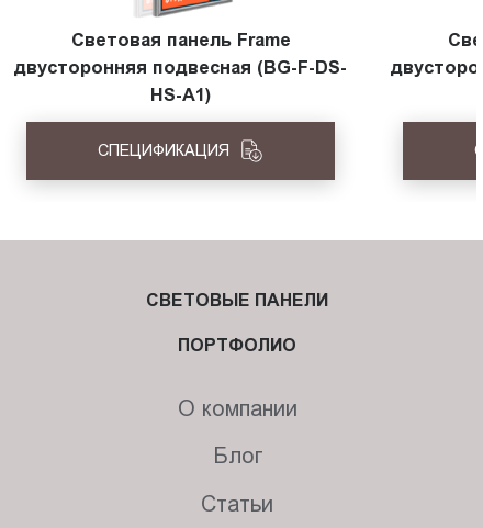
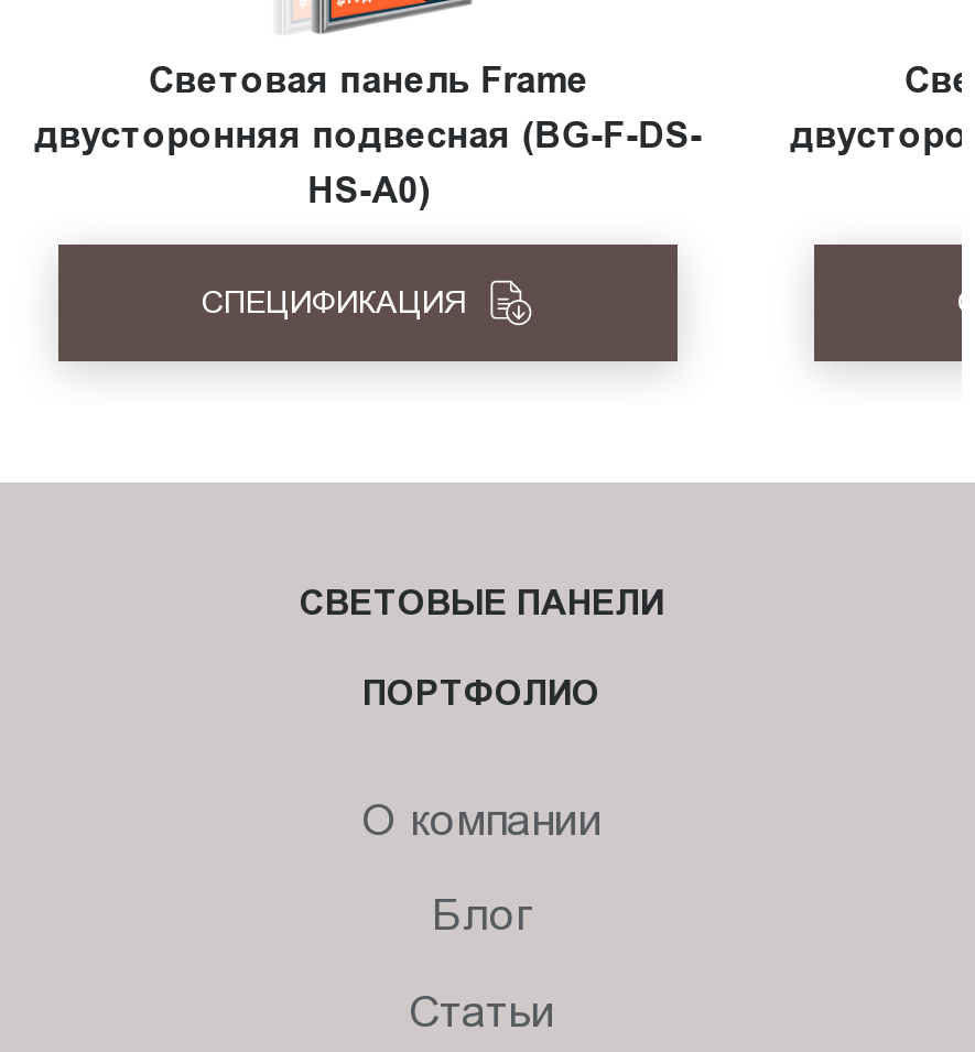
[151,85,211,105] HS-A1) -> [308,170,429,210] HS-A0)

